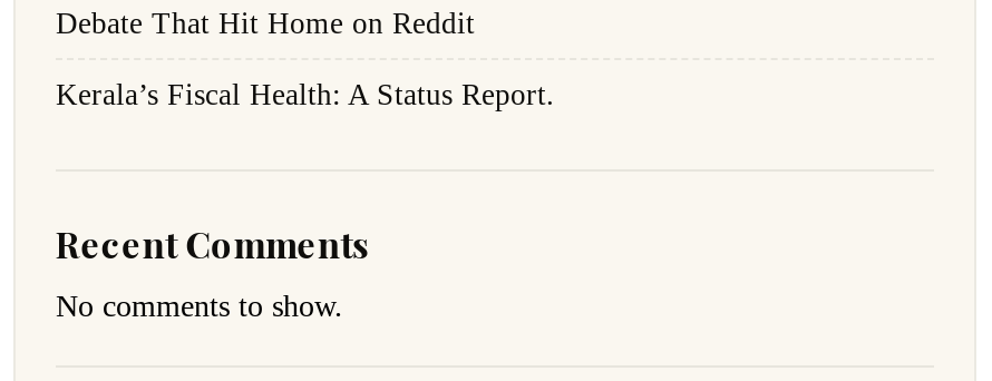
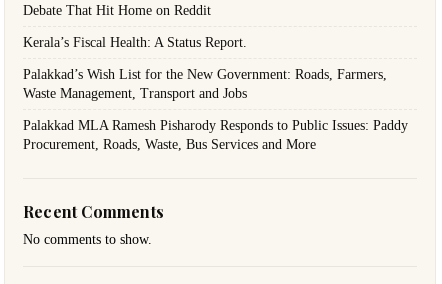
none -> [23,66,408,151] Palakkad’s Wish List for the New Government: Roads, Farmers, | Waste Management, Transport and Jobs | Palakkad MLA Ramesh Pisharody Responds to Public Issues: Paddy | Procurement, Roads, Waste, Bus Services and More

